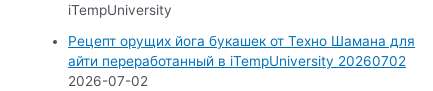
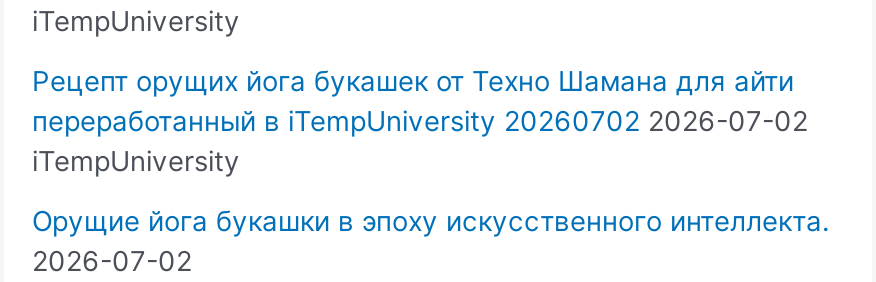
[68,33,415,69] Рецепт орущих йога букашек от Техно Шамана для | айти переработанный в iTempUniversity 20260702 -> [32,65,830,238] Рецепт орущих йога букашек от Техно Шамана для айти | переработанный в iTempUniversity 20260702 2026-07-02 | iTempUniversity | Орущие йога букашки в эпоху искусственного интеллекта.

